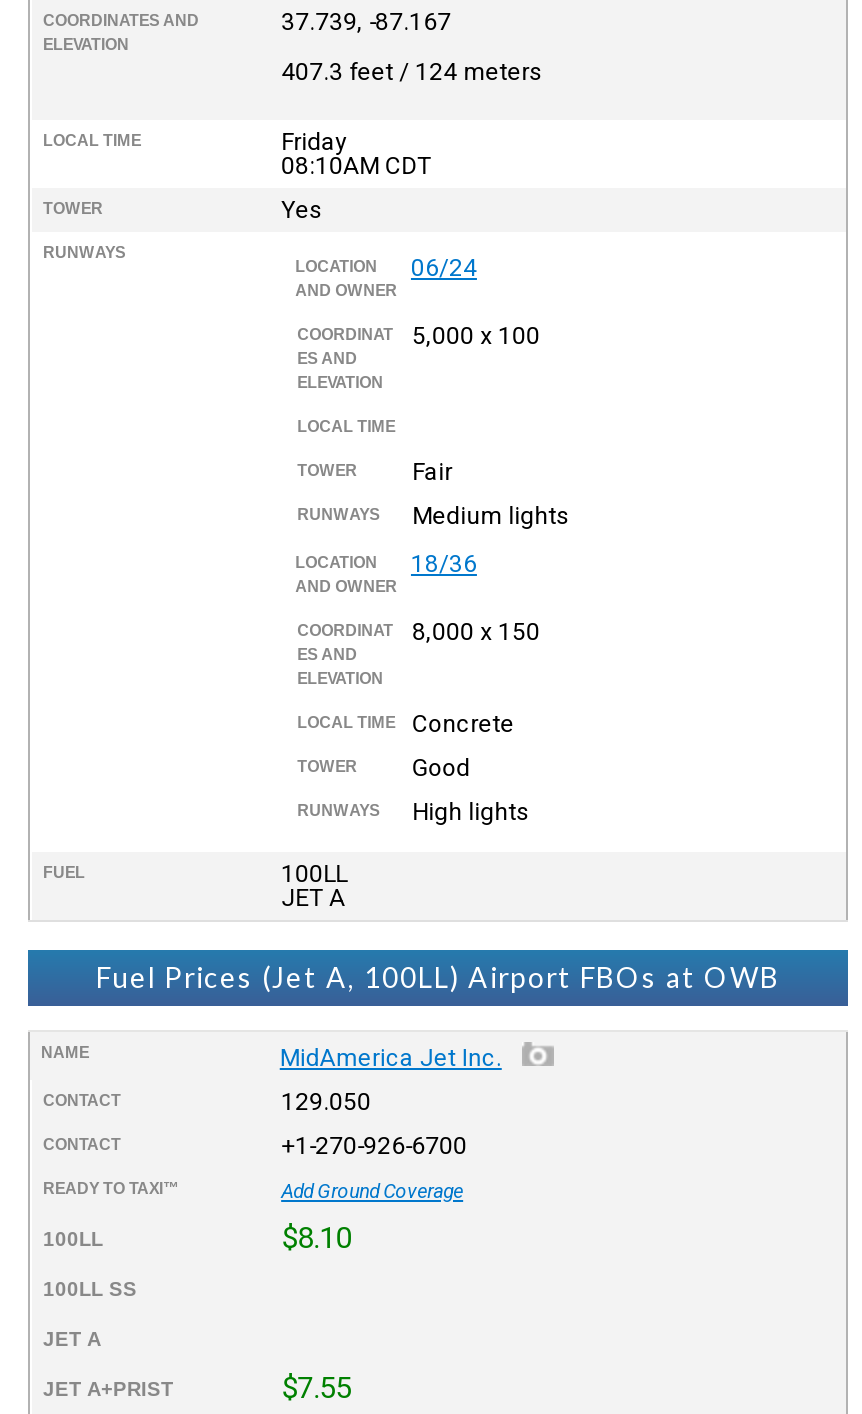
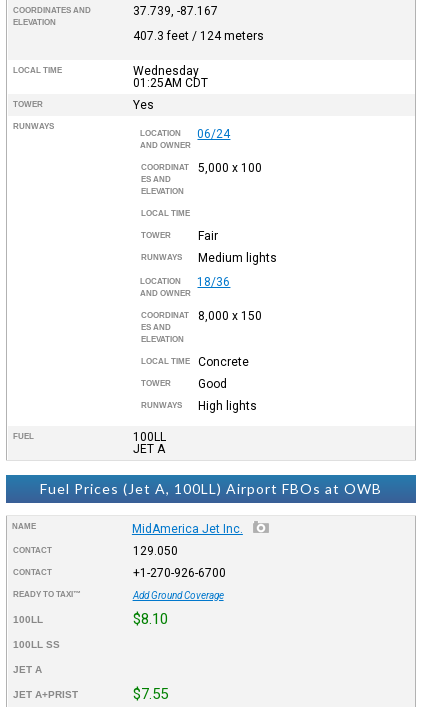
[281,128,431,180] Friday | 08:10AM CDT -> [133,64,208,90] Wednesday | 01:25AM CDT

